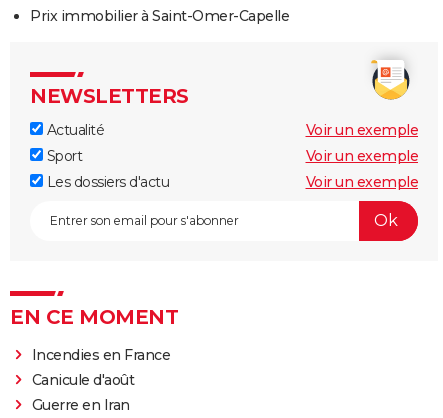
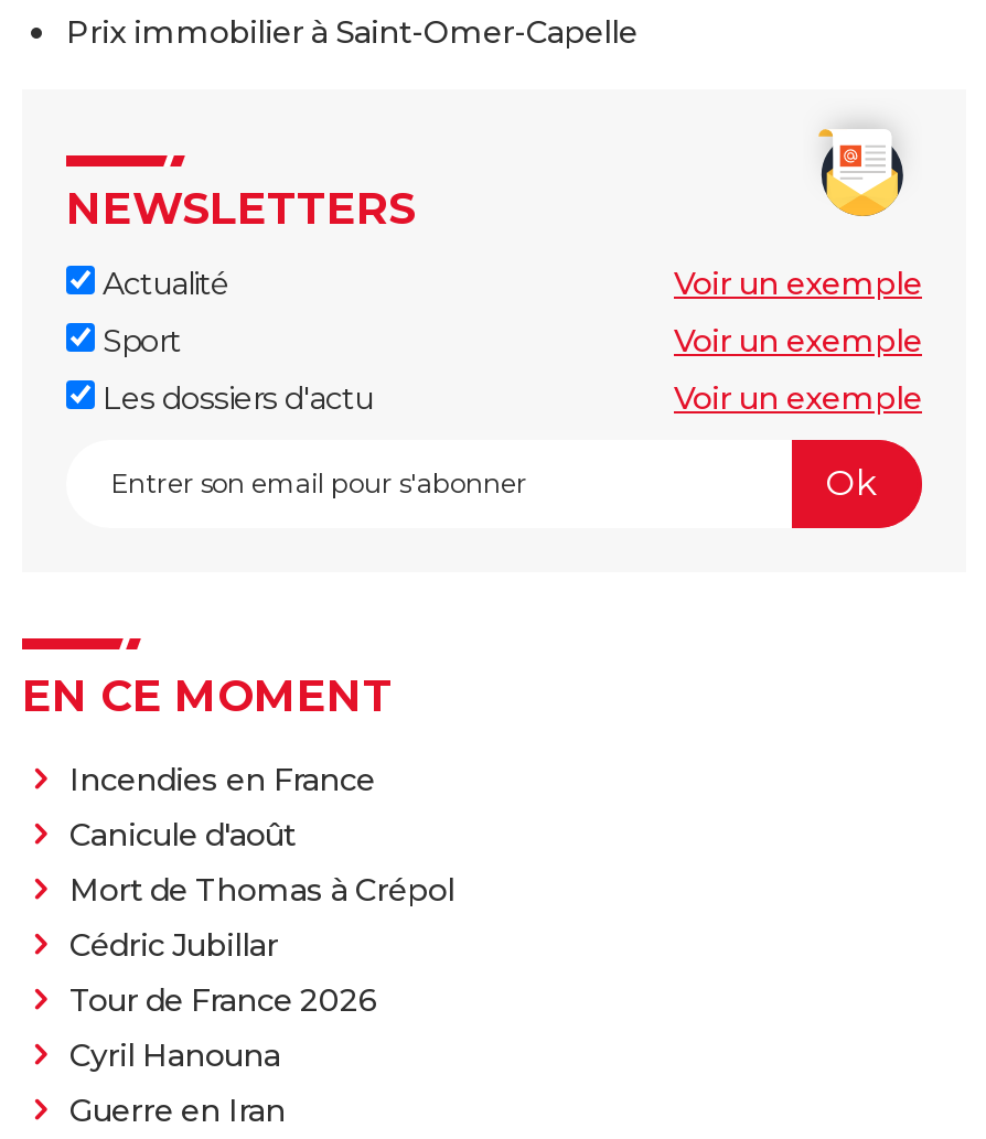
none -> [69,870,454,1075] Mort de Thomas à Crépol | Cédric Jubillar | Tour de France 2026 | Cyril Hanouna

